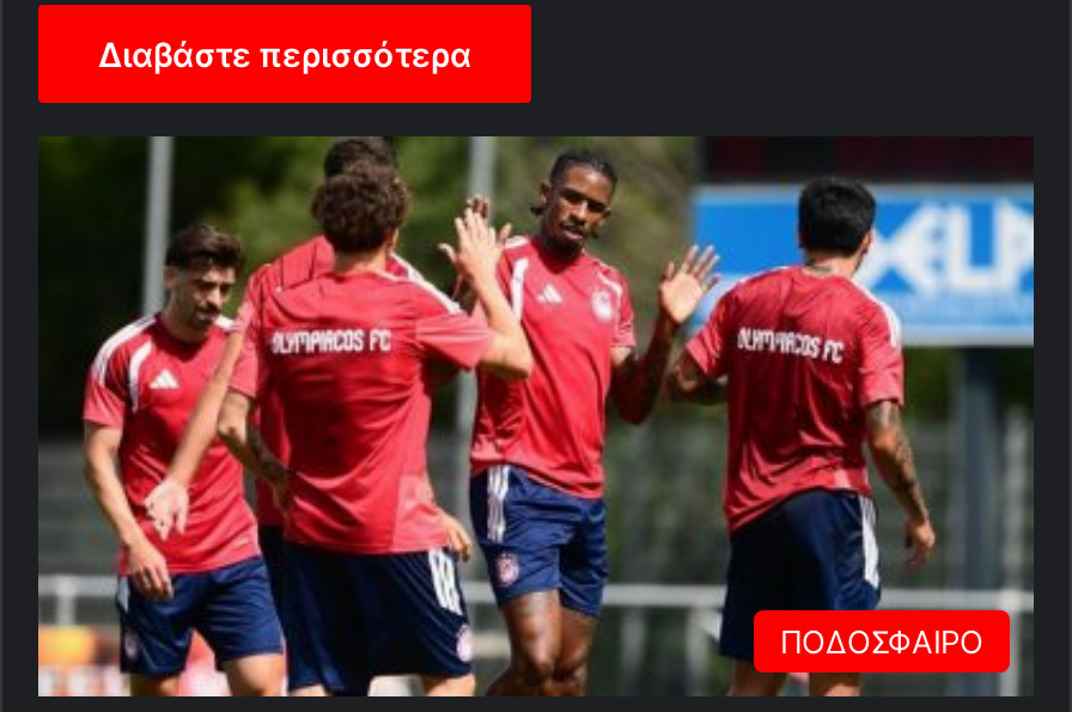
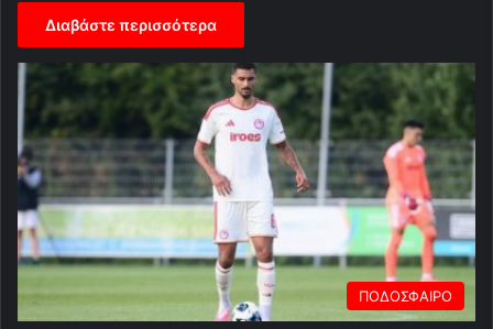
[36,135,1036,698] [image] -> [17,62,476,322] [image]

